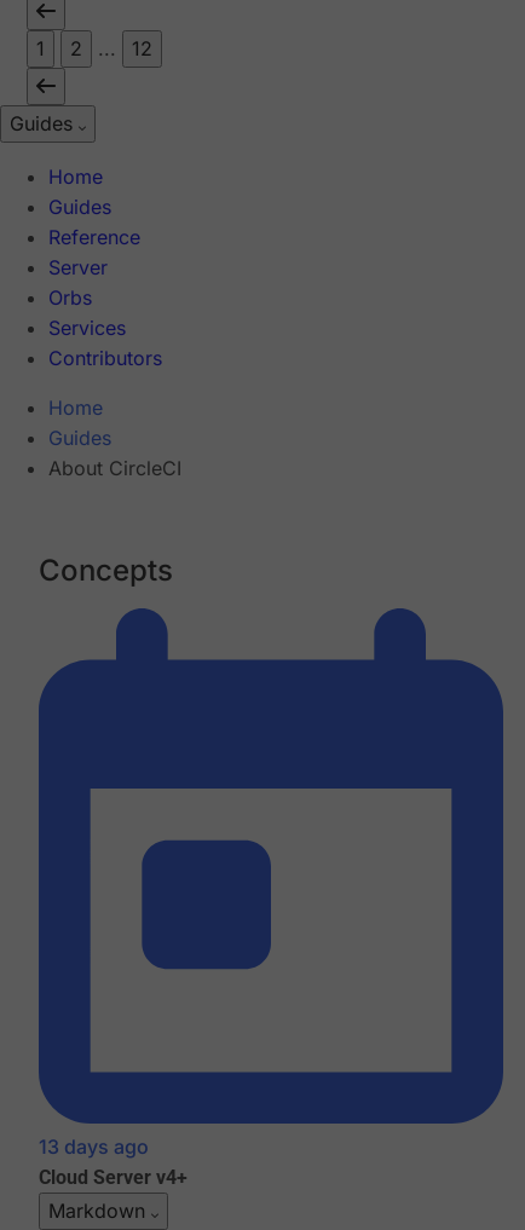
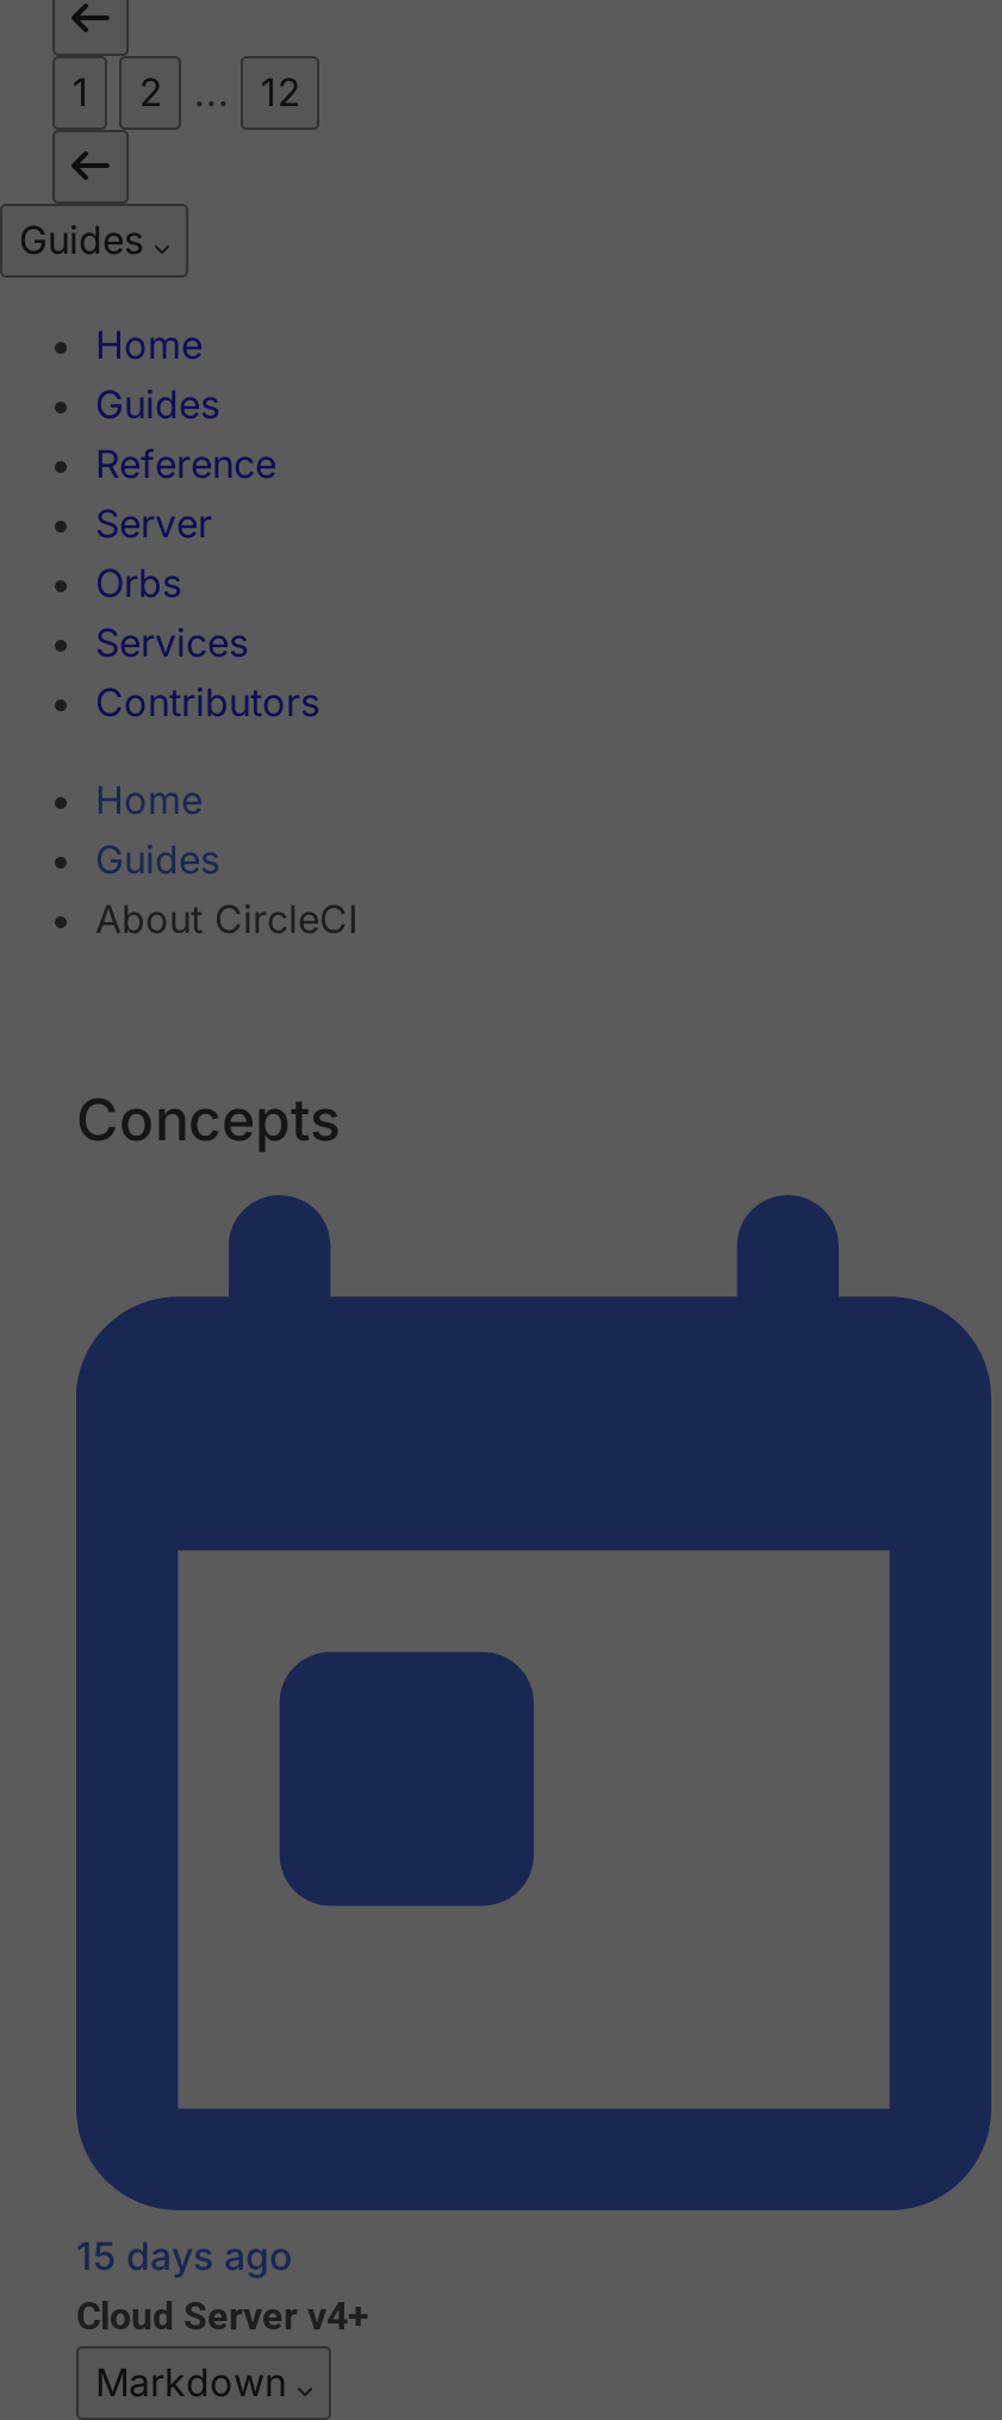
[39,1135,149,1159] 13 days ago -> [76,2233,293,2281] 15 days ago

